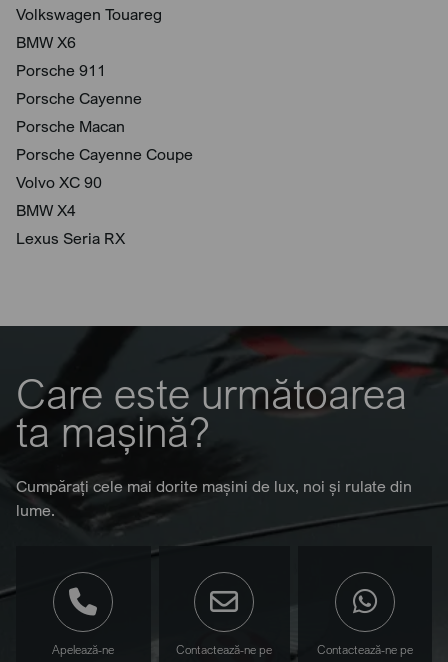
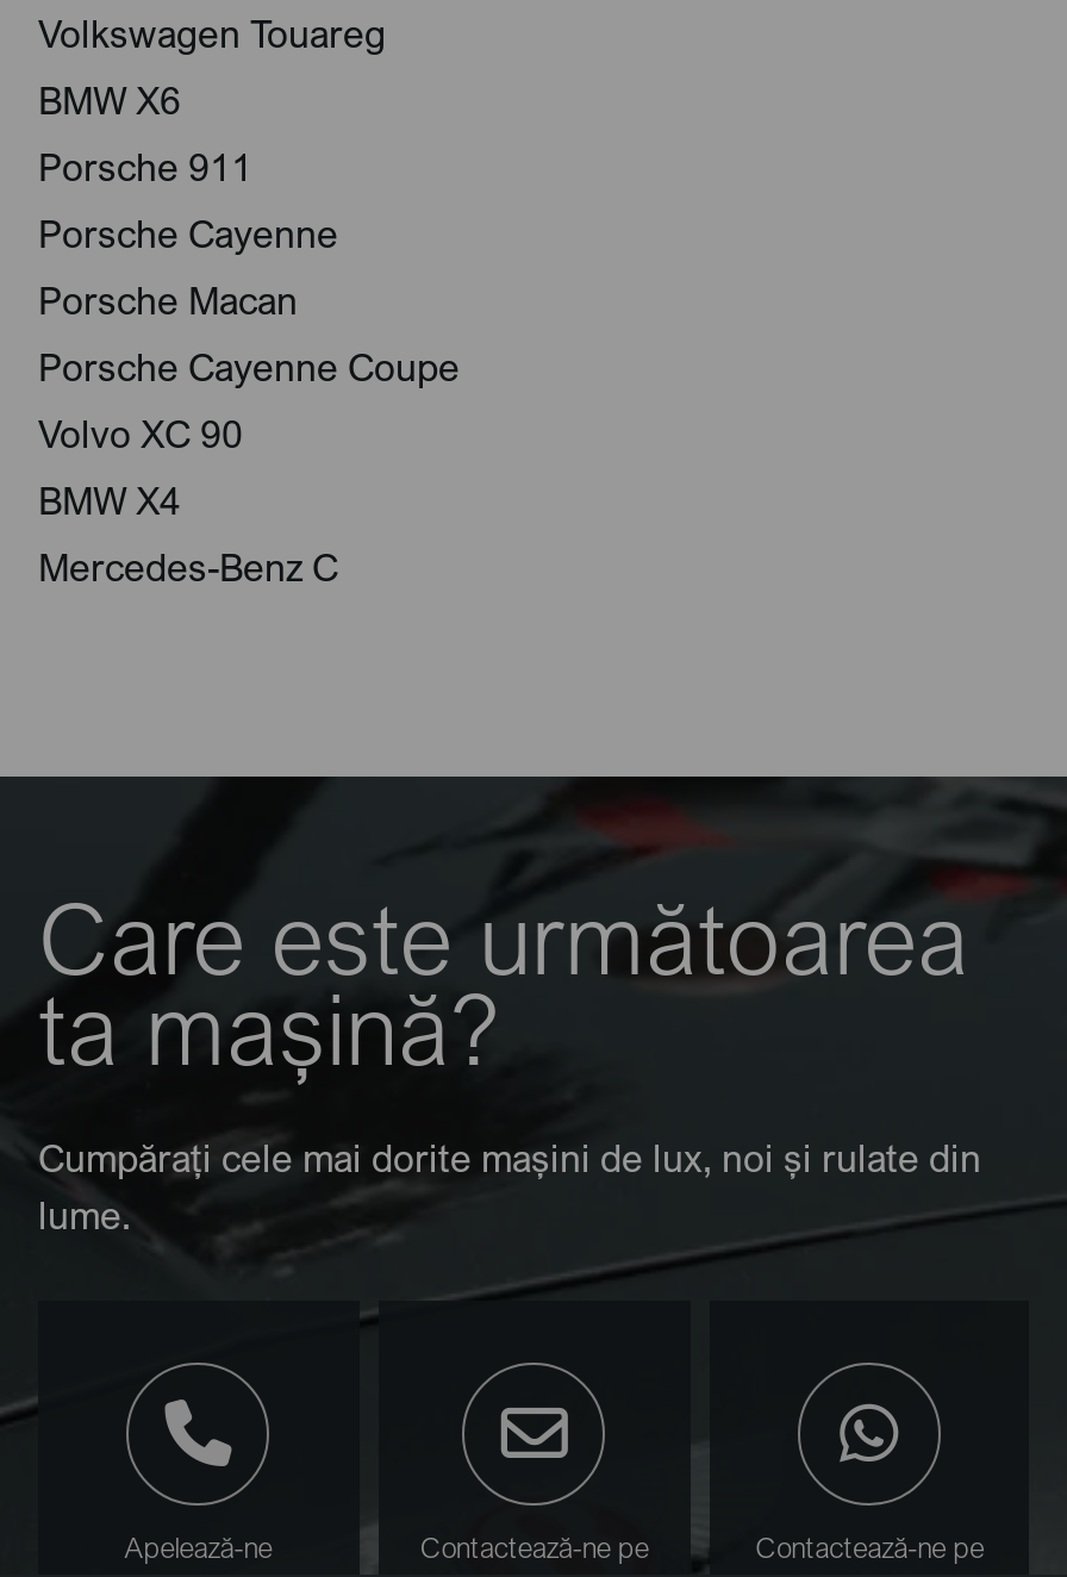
[16,228,125,248] Lexus Seria RX -> [38,544,338,591] Mercedes-Benz C

